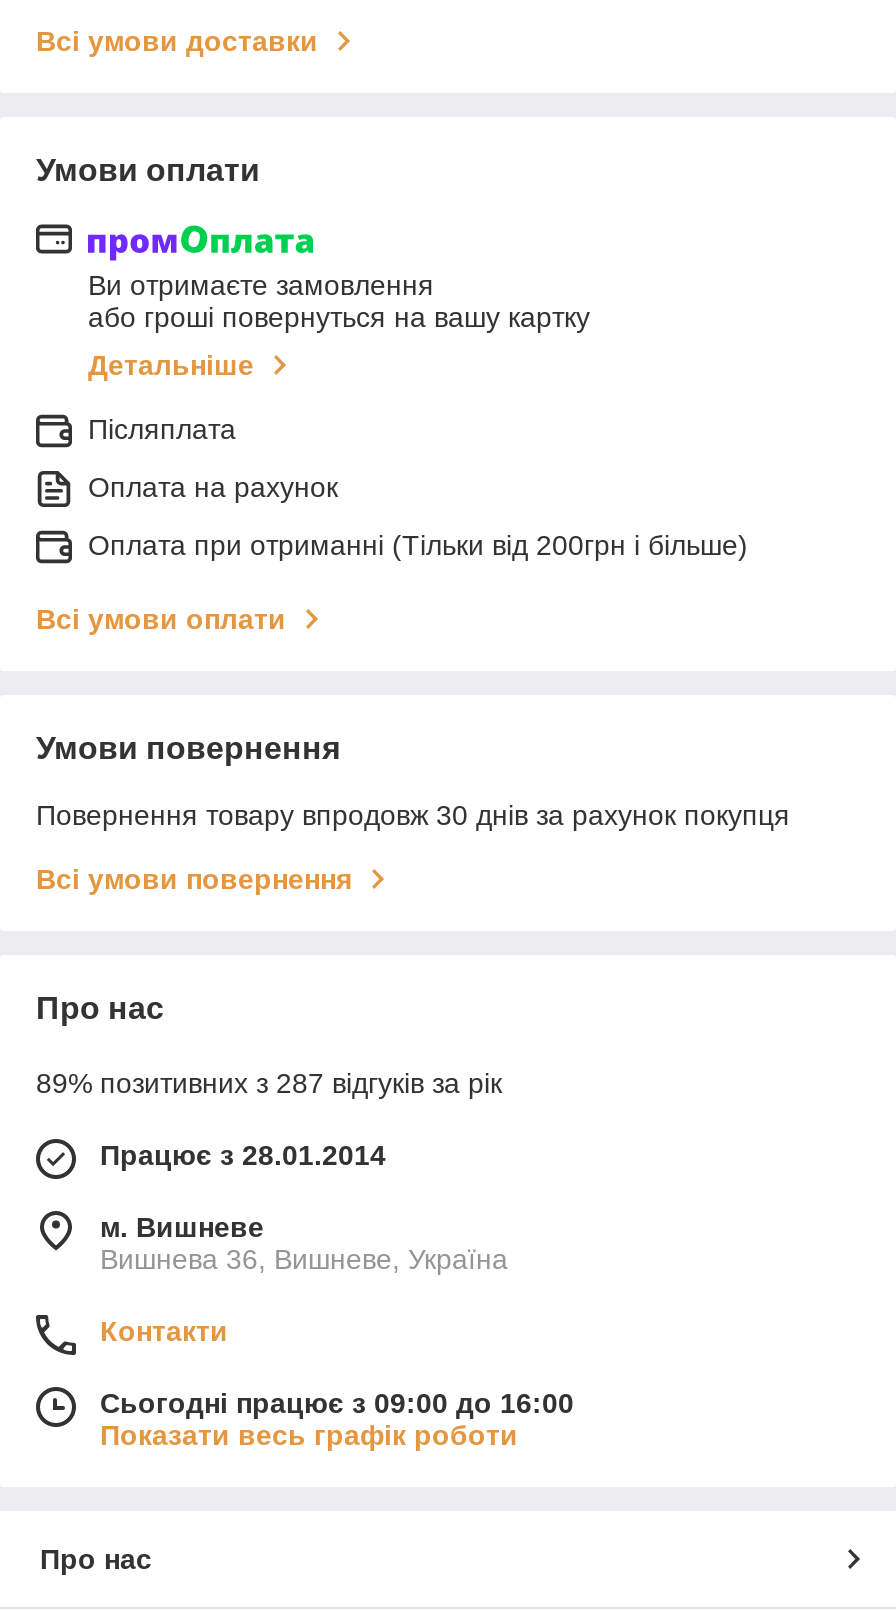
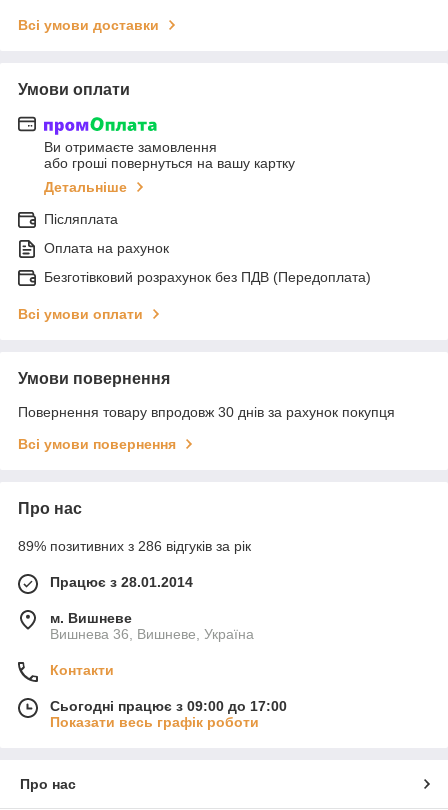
[88,529,748,561] Оплата при отриманні (Тільки від 200грн і більше) -> [44,269,371,285] Безготівковий розрахунок без ПДВ (Передоплата)
[36,1067,502,1099] 89% позитивних з 287 відгуків за рік -> [18,538,251,554] 89% позитивних з 286 відгуків за рік
[100,1387,574,1419] Сьогодні працює з 09:00 до 16:00 -> [50,698,287,714] Сьогодні працює з 09:00 до 17:00

